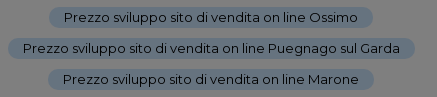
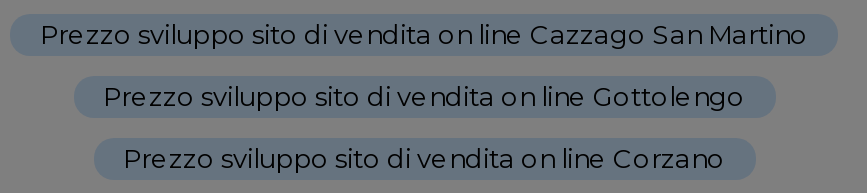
[64,9,358,25] Prezzo sviluppo sito di vendita on line Ossimo -> [40,17,808,49] Prezzo sviluppo sito di vendita on line Cazzago San Martino
[22,40,399,56] Prezzo sviluppo sito di vendita on line Puegnago sul Garda -> [103,79,745,111] Prezzo sviluppo sito di vendita on line Gottolengo
[63,71,359,87] Prezzo sviluppo sito di vendita on line Marone -> [123,141,725,173] Prezzo sviluppo sito di vendita on line Corzano

